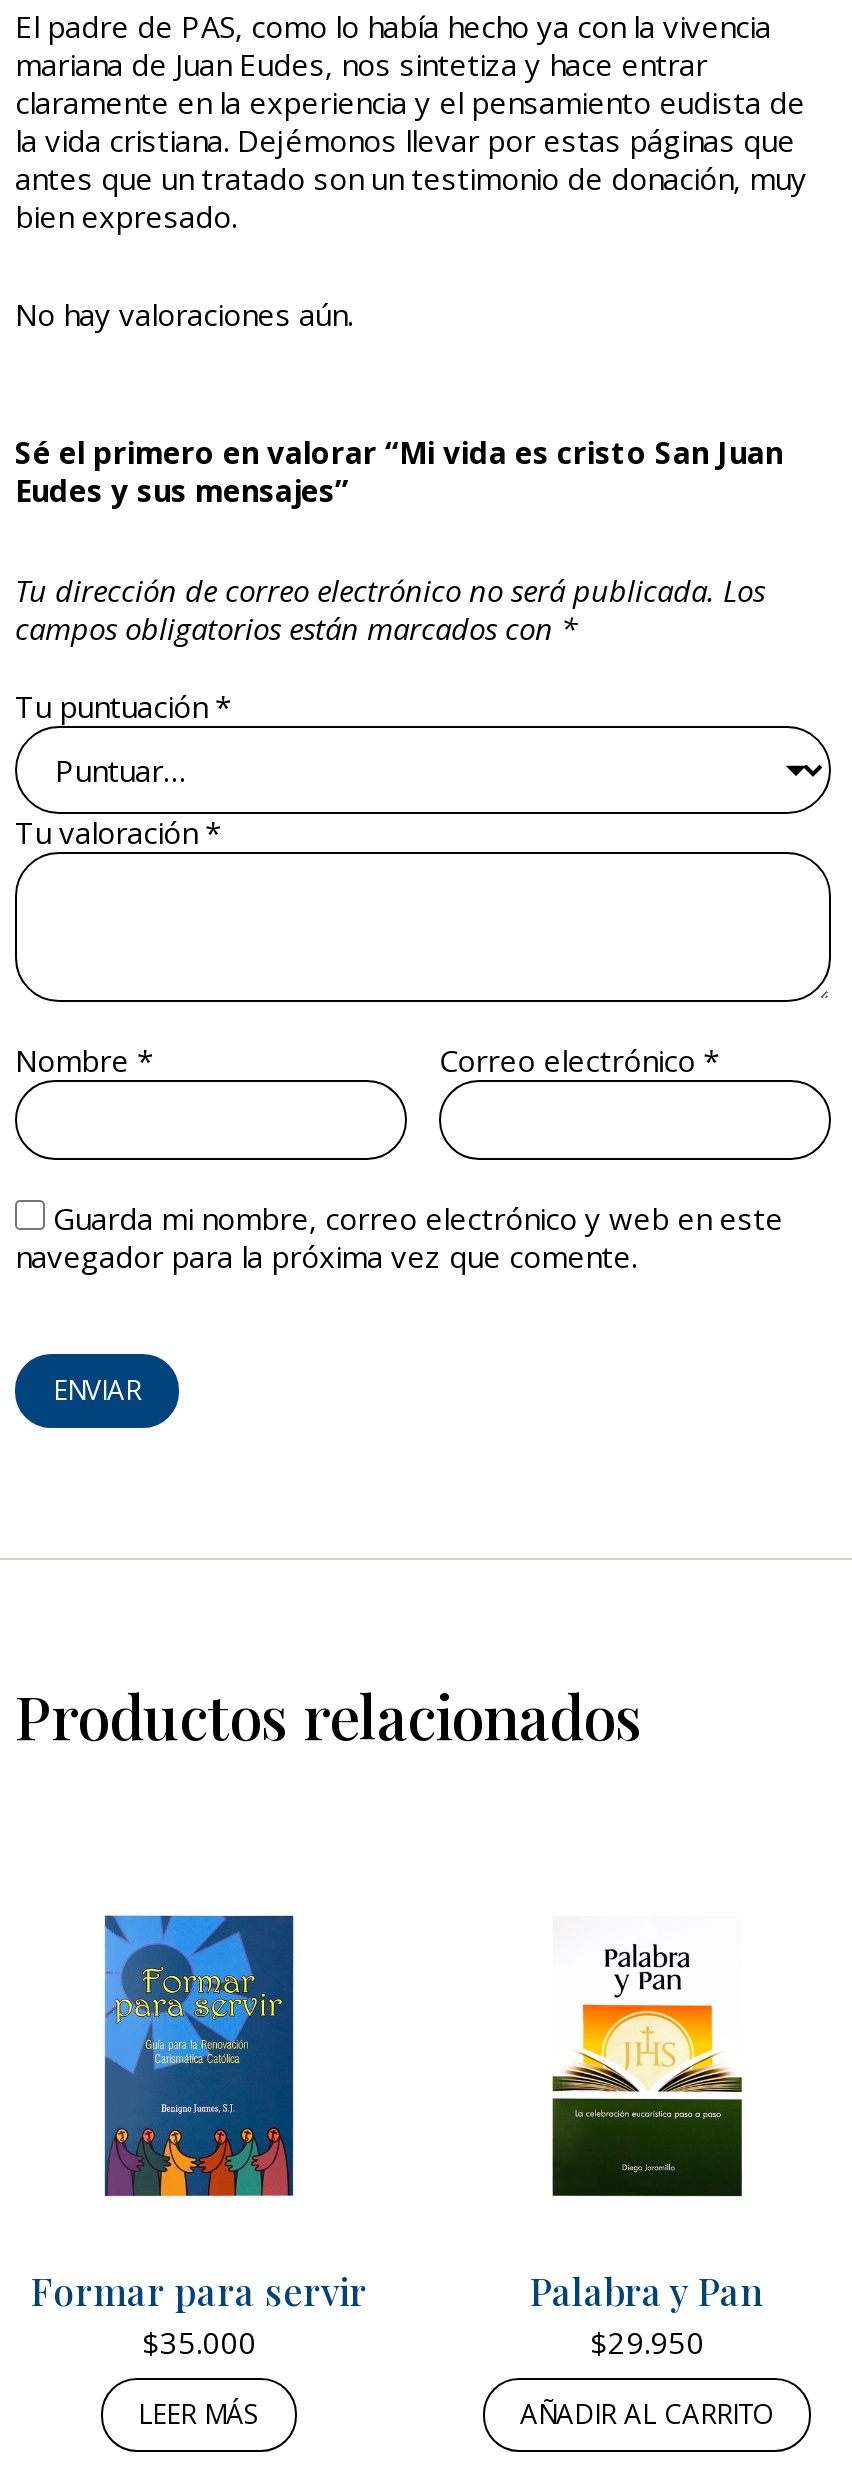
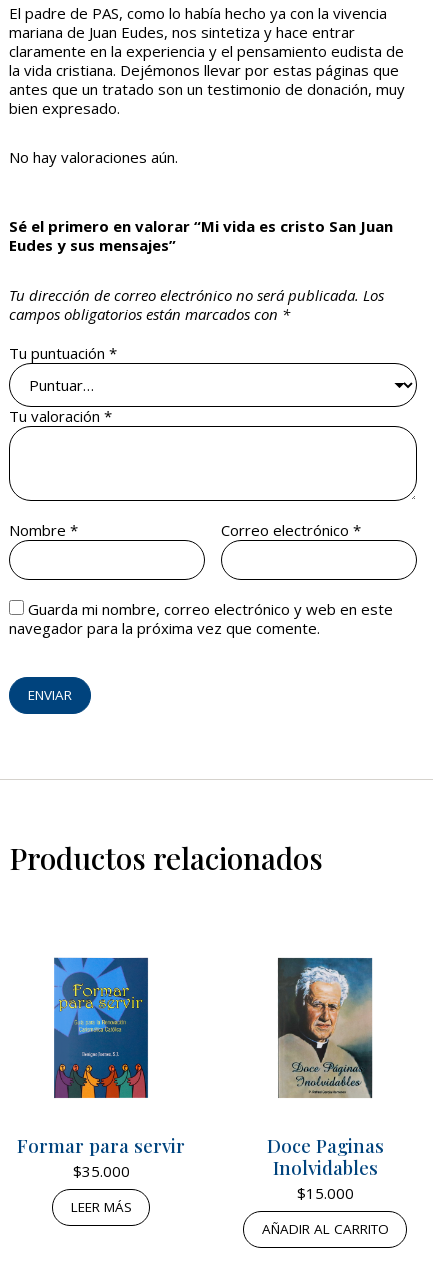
[530,1916,764,2362] [image] | Palabra y Pan | $29.950 -> [266,957,383,1203] [image] | Doce Paginas | Inolvidables | $15.000

